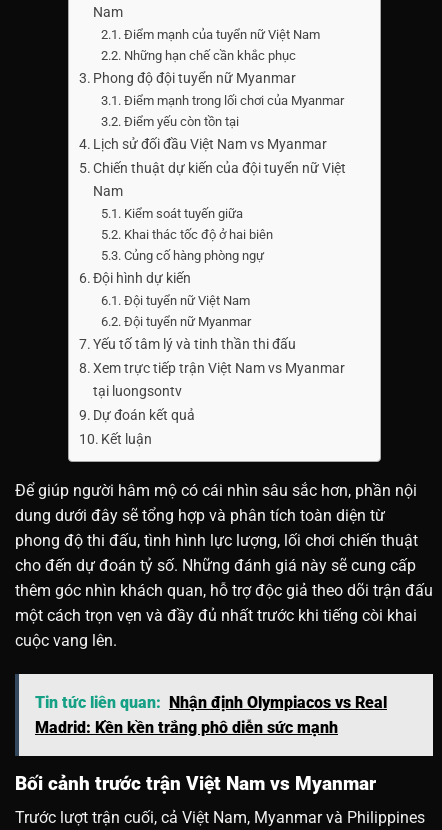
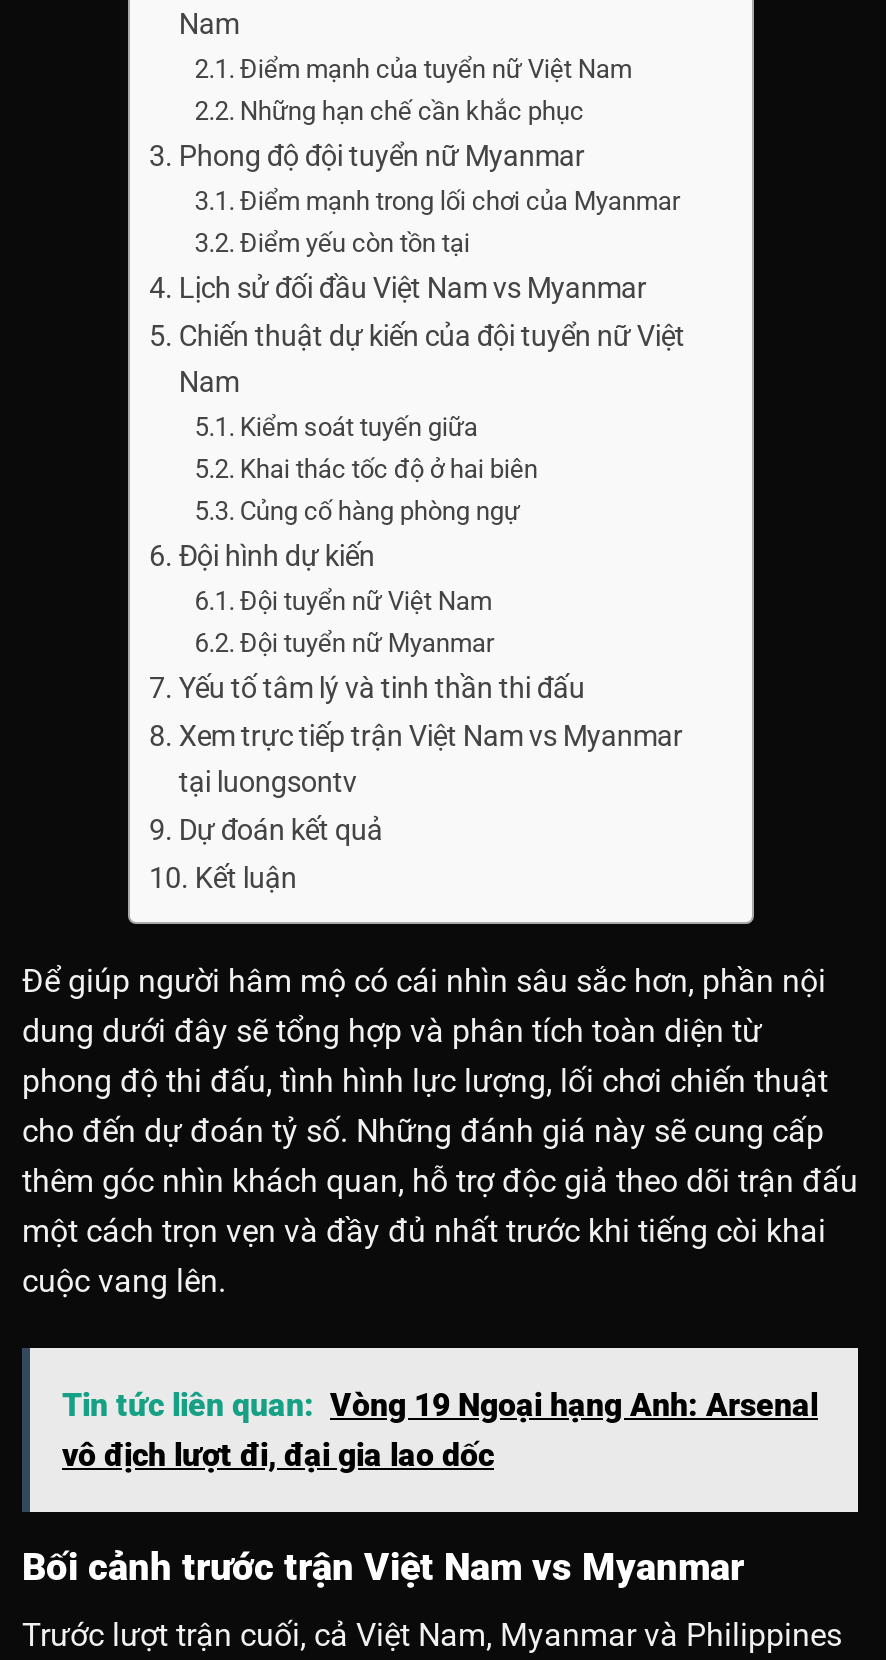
[35,693,387,737] Tin tức liên quan: Nhận định Olympiacos vs Real | Madrid: Kền kền trắng phô diễn sức mạnh -> [62,1385,818,1473] Tin tức liên quan: Vòng 19 Ngoại hạng Anh: Arsenal | vô địch lượt đi, đại gia lao dốc

